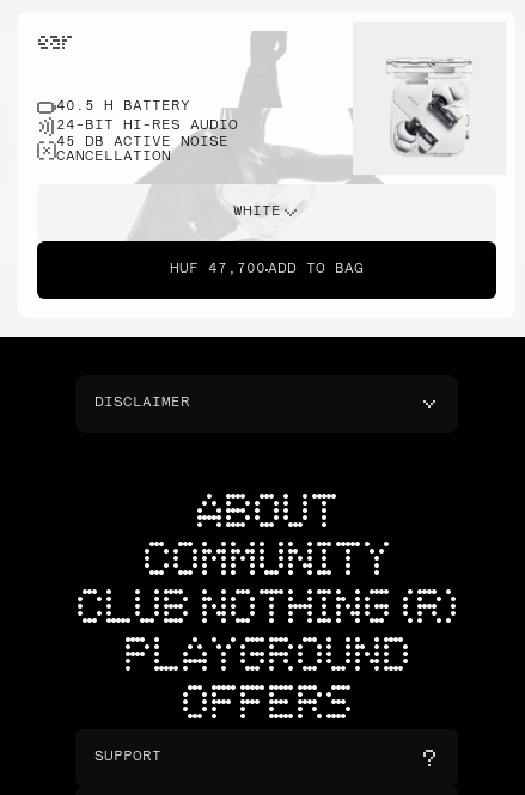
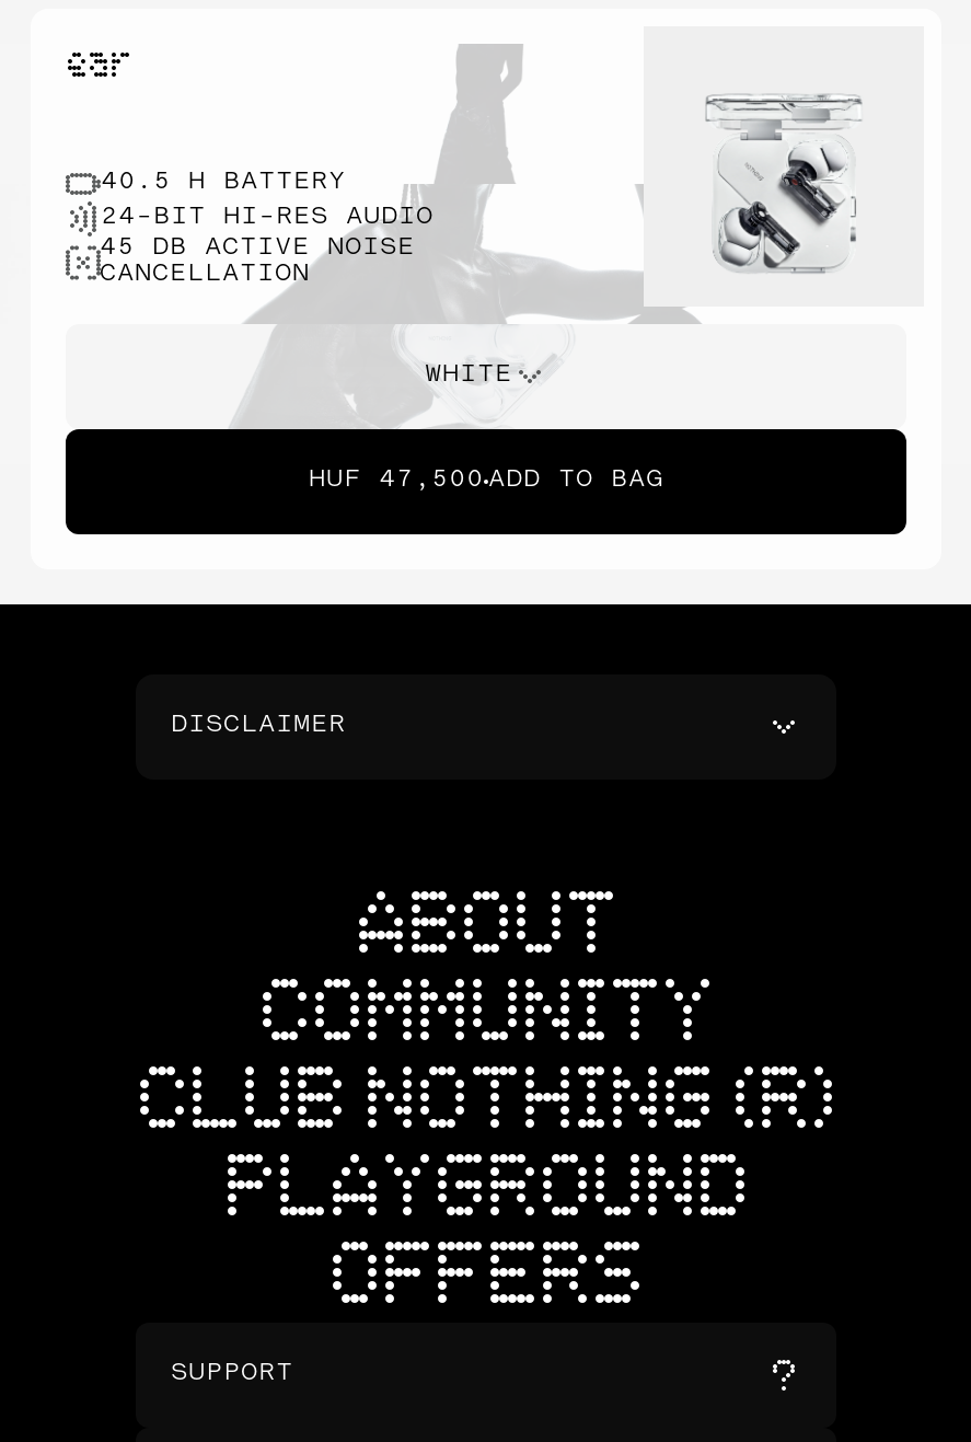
[170,263,364,276] HUF 47,700 ADD TO BAG -> [309,469,663,493] HUF 47,500 ADD TO BAG

